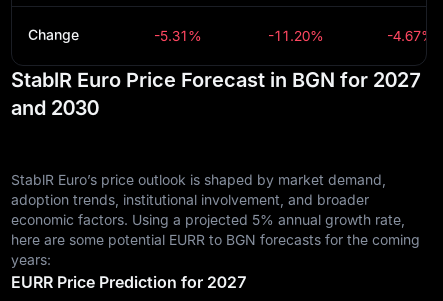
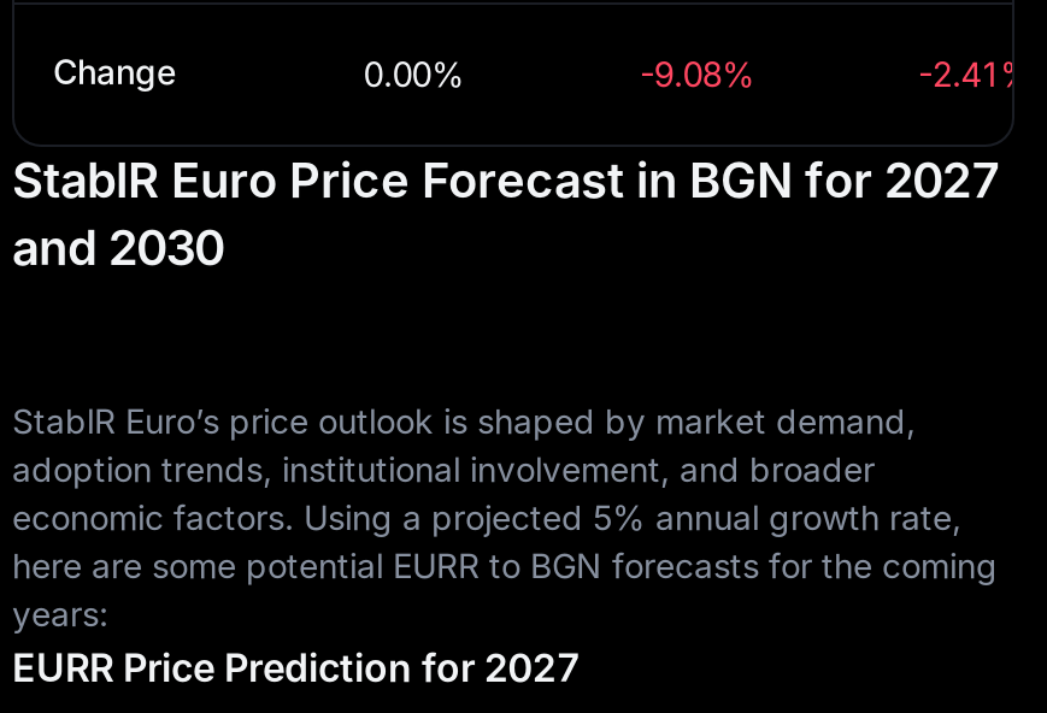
[154,27,202,44] -5.31% -> [364,54,465,95] 0.00%
[267,27,323,44] -11.20% -> [640,54,755,95] -9.08%
[387,27,435,44] -4.67% -> [918,54,1034,95] -2.41%

